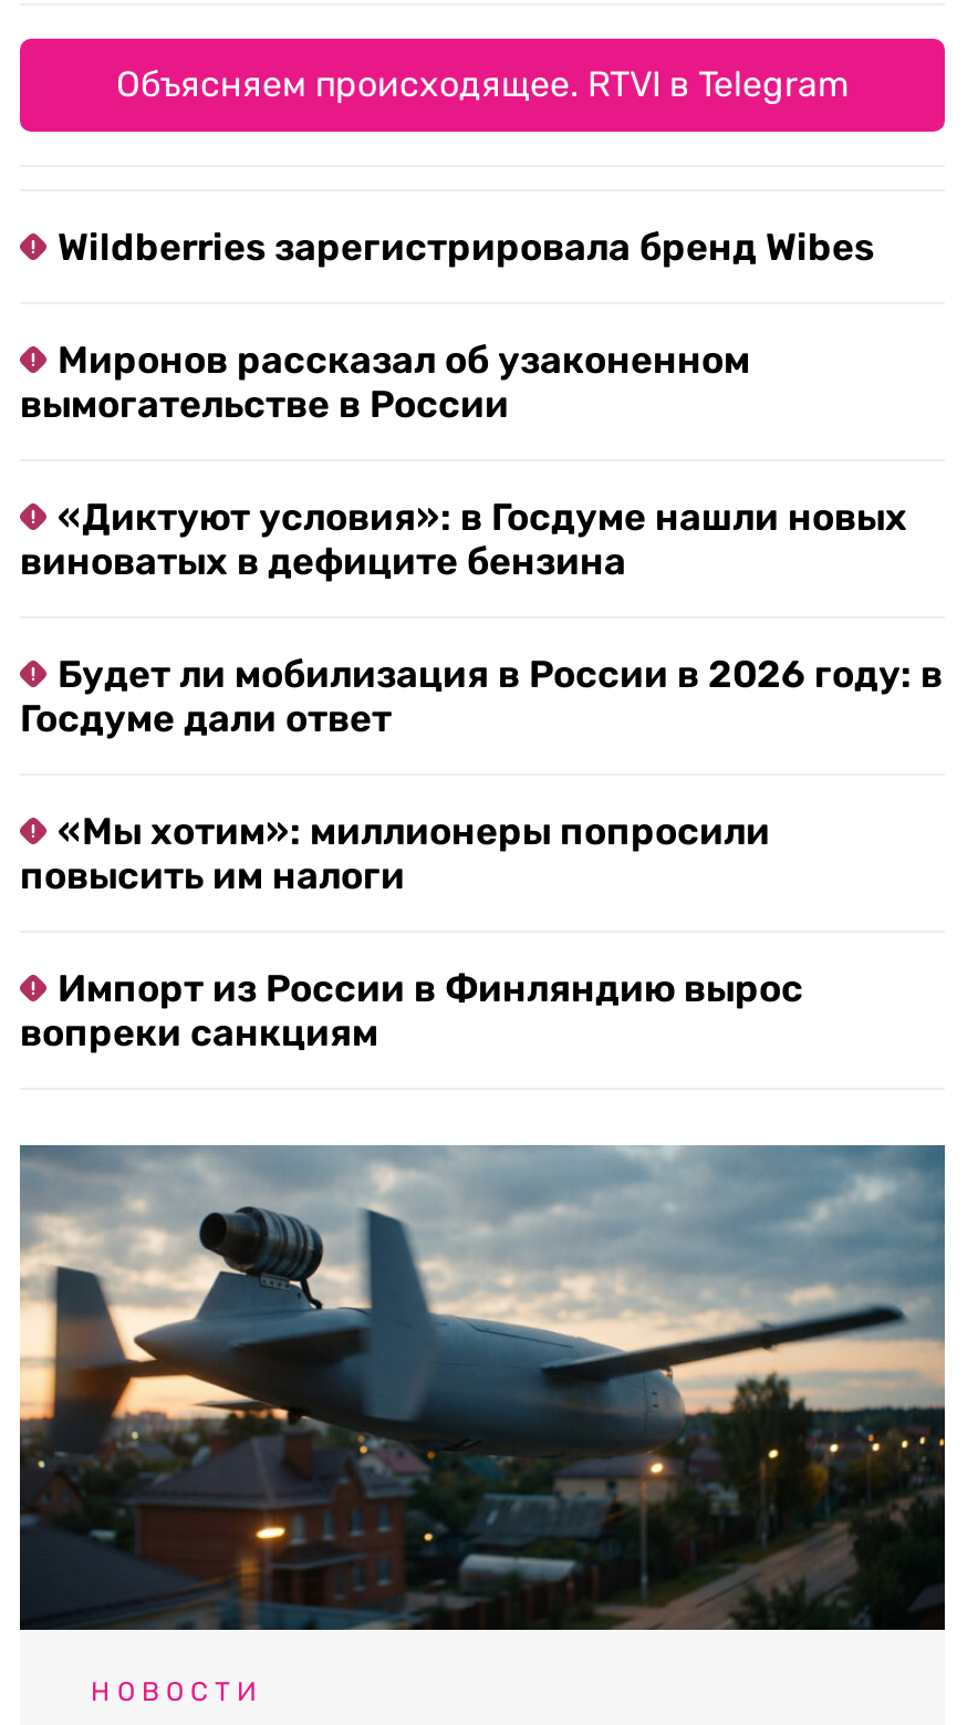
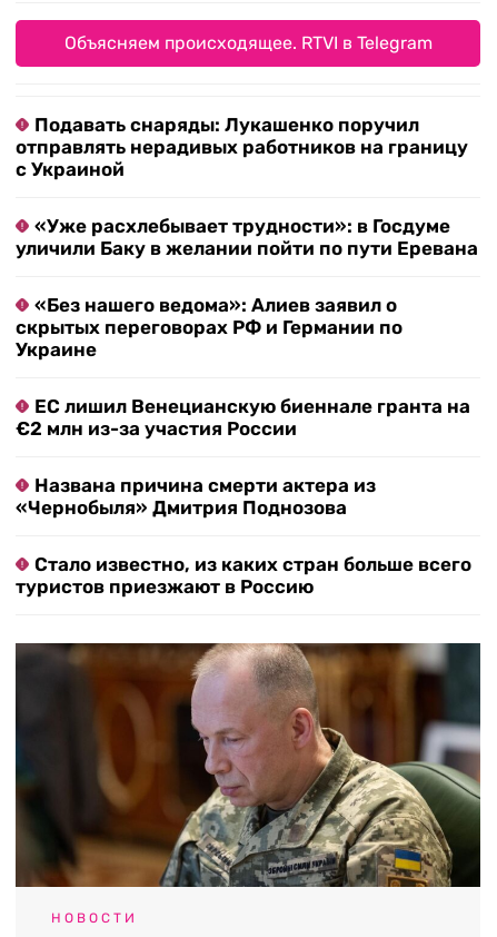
[58,225,874,269] Wildberries зарегистрировала бренд Wibes -> [16,114,468,181] Подавать снаряды: Лукашенко поручил | отправлять нерадивых работников на границу | с Украиной
[20,338,750,426] Миронов рассказал об узаконенном | вымогательстве в России -> [16,215,478,260] «Уже расхлебывает трудности»: в Госдуме | уличили Баку в желании пойти по пути Еревана
[20,495,907,584] «Диктуют условия»: в Госдуме нашли новых | виноватых в дефиците бензина -> [16,294,402,361] «Без нашего ведома»: Алиев заявил о | скрытых переговорах РФ и Германии по | Украине
[20,652,943,741] Будет ли мобилизация в России в 2026 году: в | Госдуме дали ответ -> [16,395,470,440] ЕС лишил Венецианскую биеннале гранта на | €2 млн из-за участия России
[20,809,770,898] «Мы хотим»: миллионеры попросили | повысить им налоги -> [16,474,376,519] Названа причина смерти актера из | «Чернобыля» Дмитрия Поднозова
[20,966,803,1055] Импорт из России в Финляндию вырос | вопреки санкциям -> [16,553,471,598] Стало известно, из каких стран больше всего | туристов приезжают в Россию
[18,1161,945,1632] [image] -> [14,642,481,888] [image]

